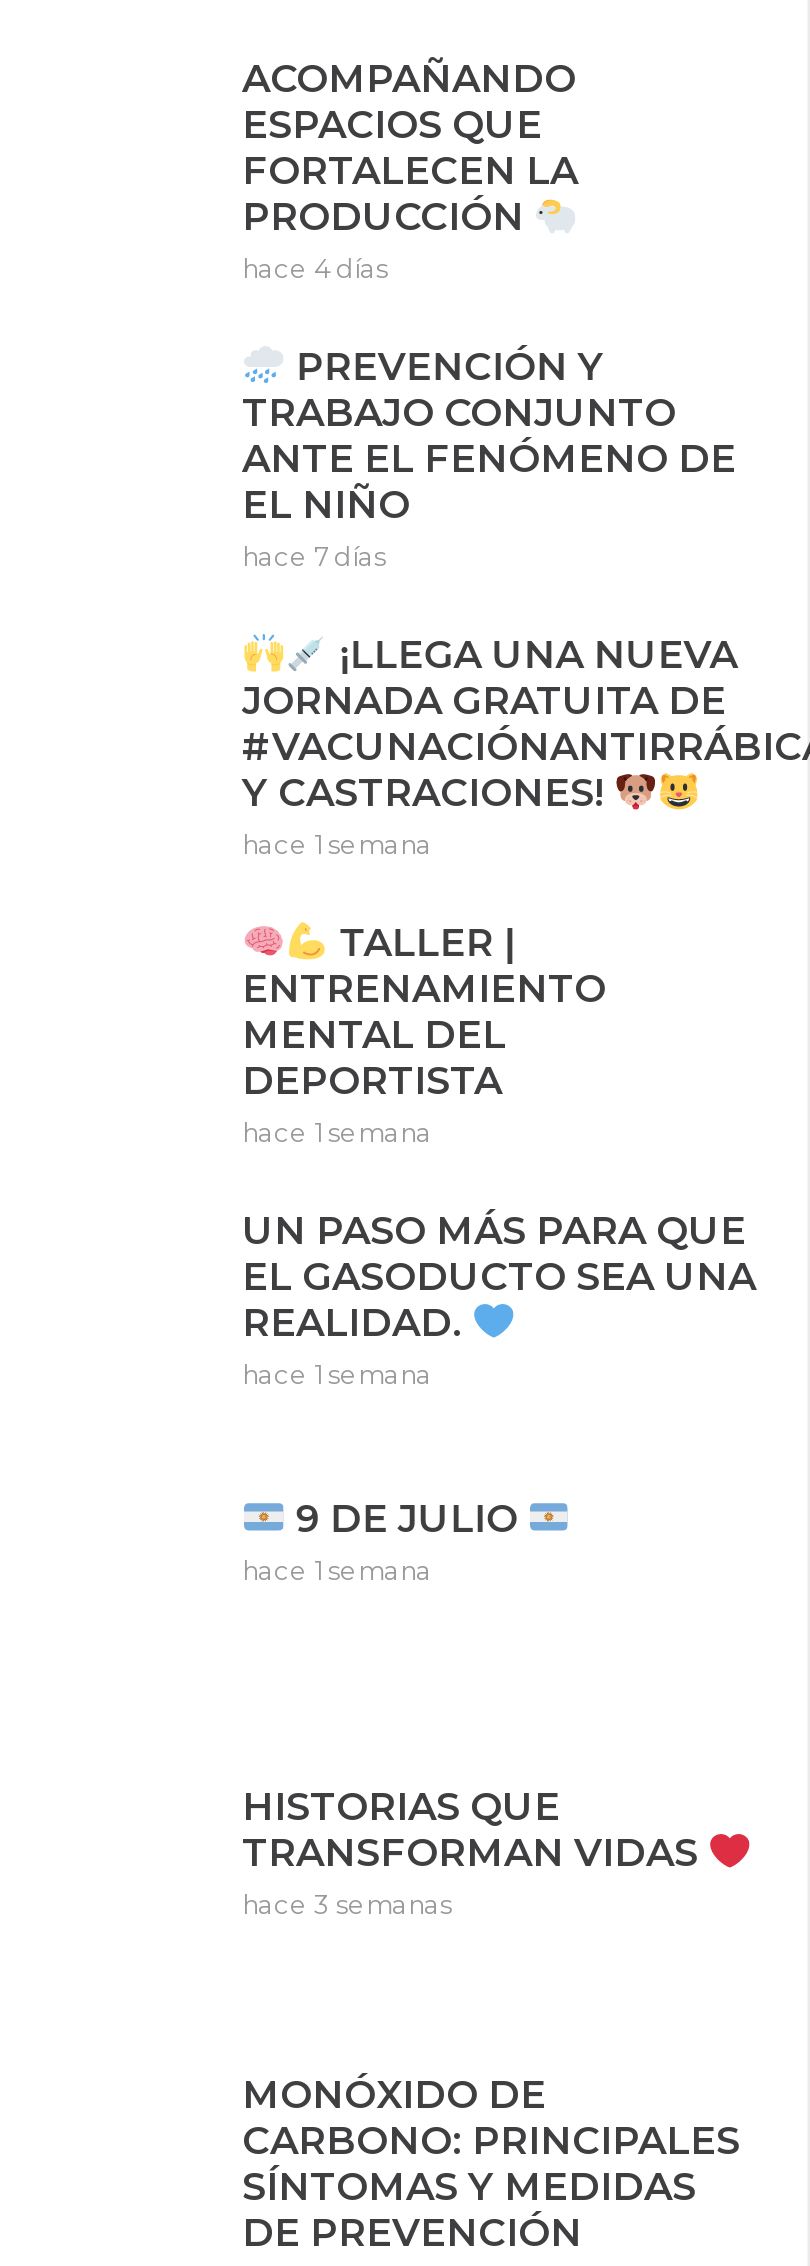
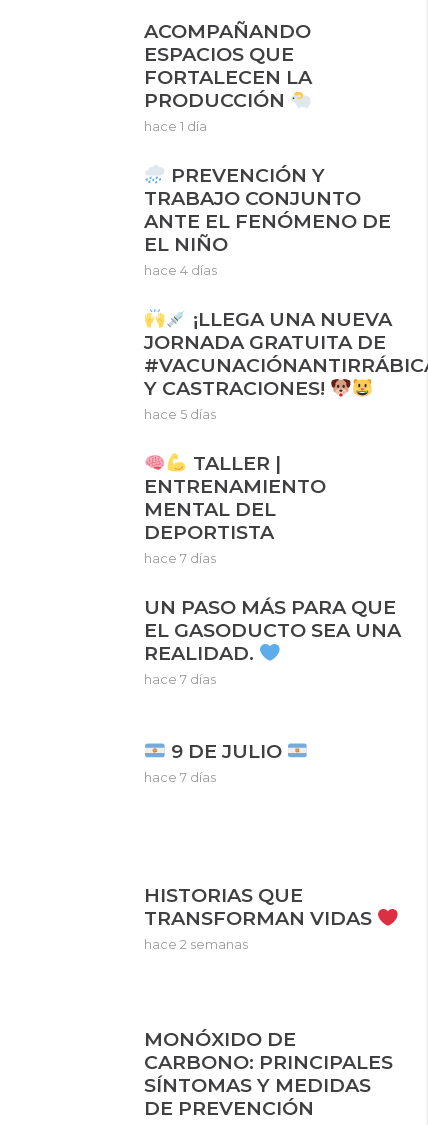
[242,254,388,284] hace 4 días -> [144,119,207,134] hace 1 día
[242,542,386,572] hace 7 días -> [144,263,217,278] hace 4 días
[242,830,432,860] hace 1 semana -> [144,407,216,422] hace 5 días
[242,1118,432,1148] hace 1 semana -> [144,551,216,566] hace 7 días
[242,1360,432,1390] hace 1 semana -> [144,672,216,687] hace 7 días
[242,1556,432,1586] hace 1 semana -> [144,770,216,785] hace 7 días
[242,1890,452,1920] hace 3 semanas -> [144,937,248,952] hace 2 semanas

